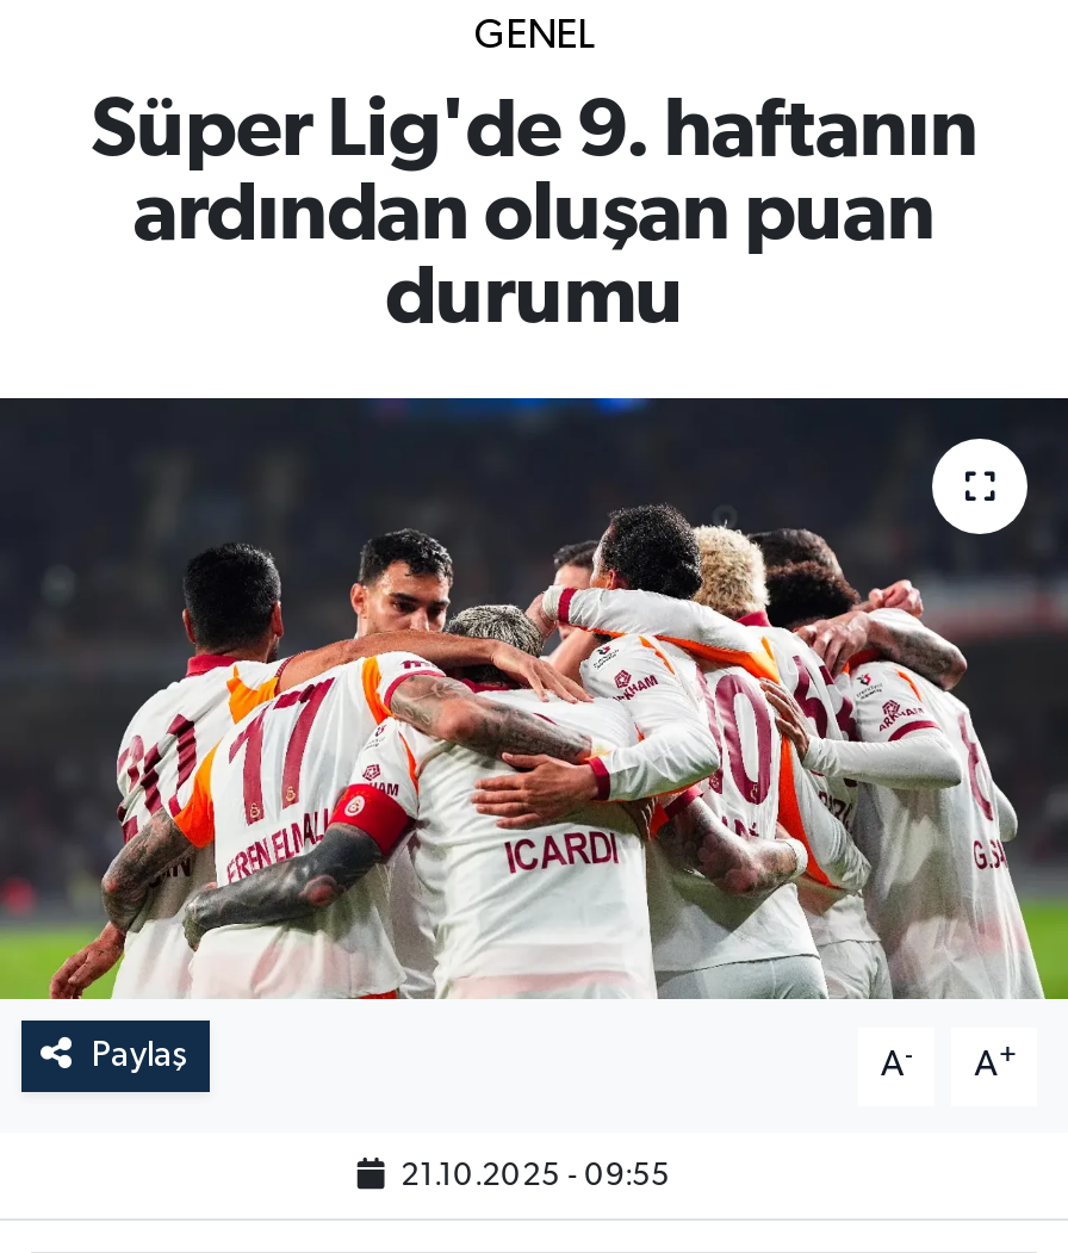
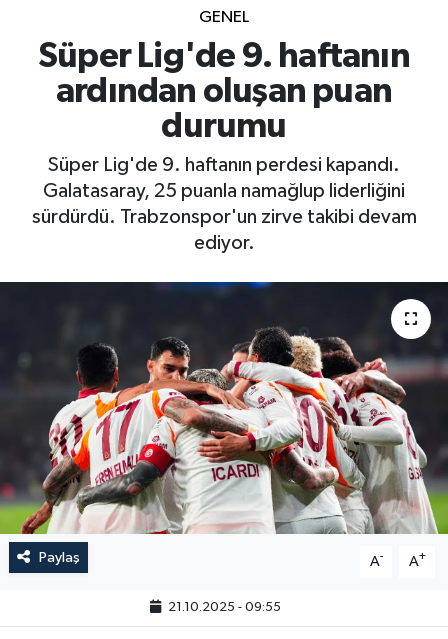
none -> [31,155,416,253] Süper Lig'de 9. haftanın perdesi kapandı. | Galatasaray, 25 puanla namağlup liderliğini | sürdürdü. Trabzonspor'un zirve takibi devam | ediyor.

